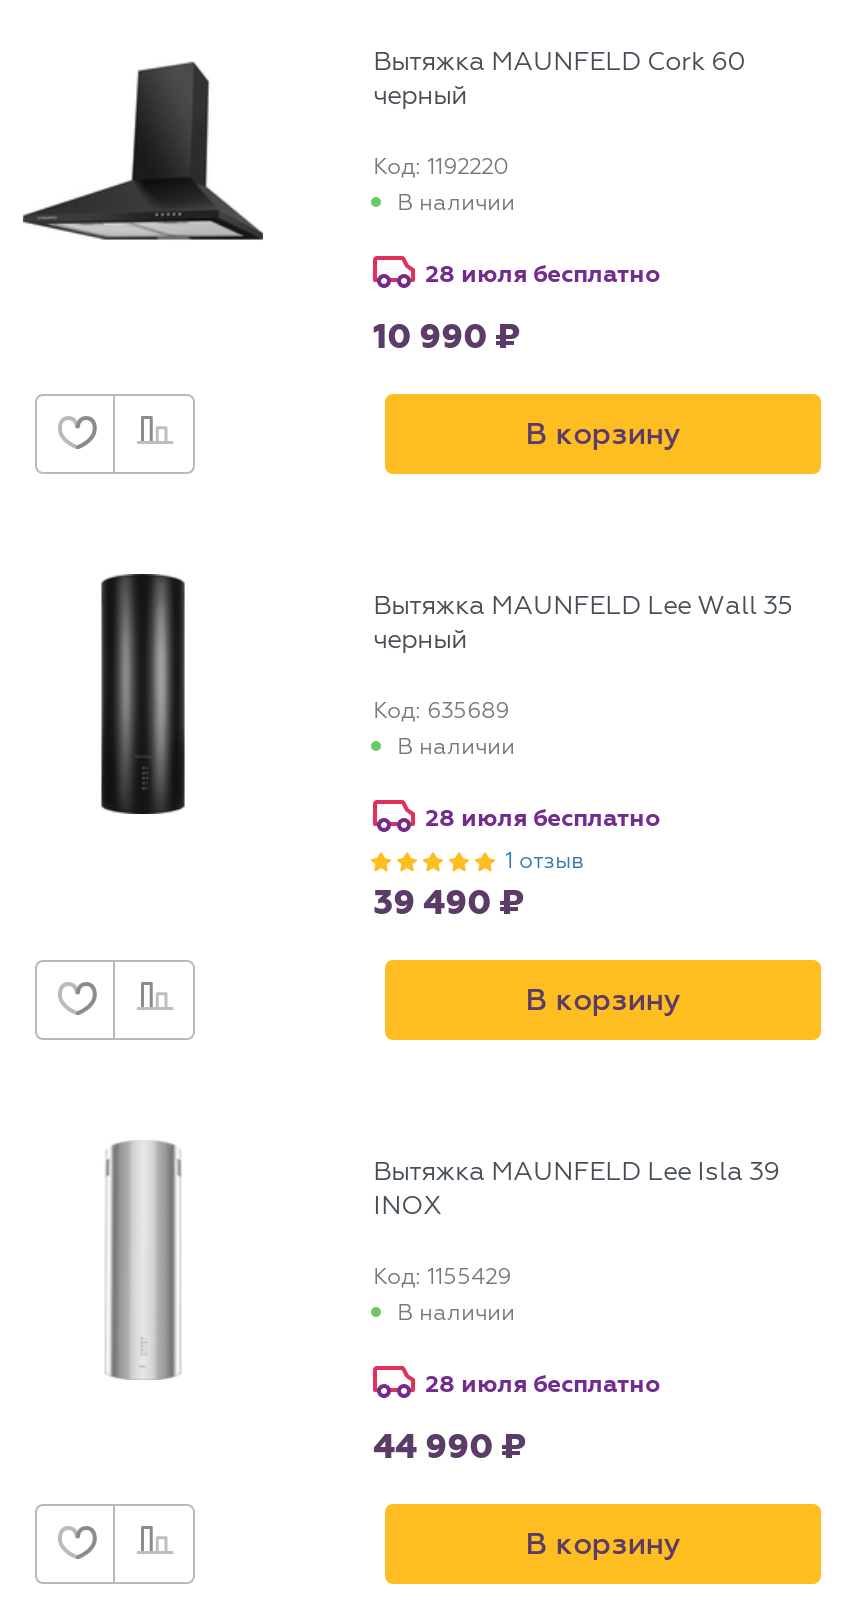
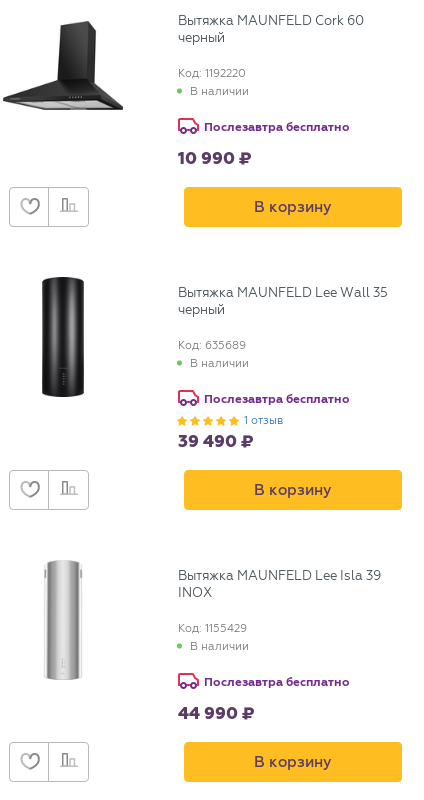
[425,260,661,288] 28 июля бесплатно -> [204,120,350,134] Послезавтра бесплатно
[425,804,661,832] 28 июля бесплатно -> [204,392,350,406] Послезавтра бесплатно
[425,1370,661,1398] 28 июля бесплатно -> [204,675,350,689] Послезавтра бесплатно

